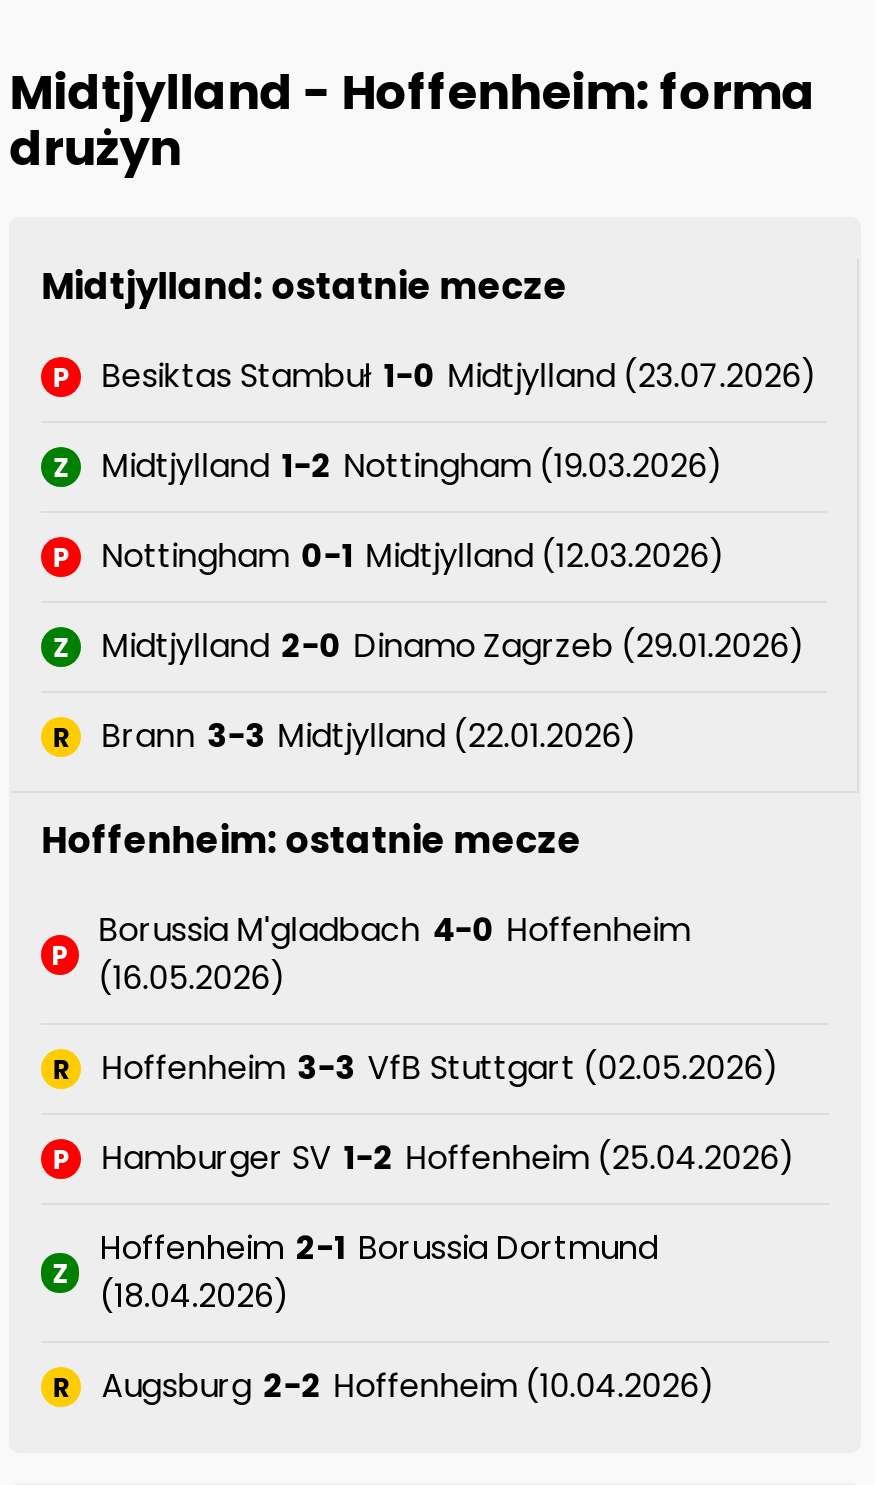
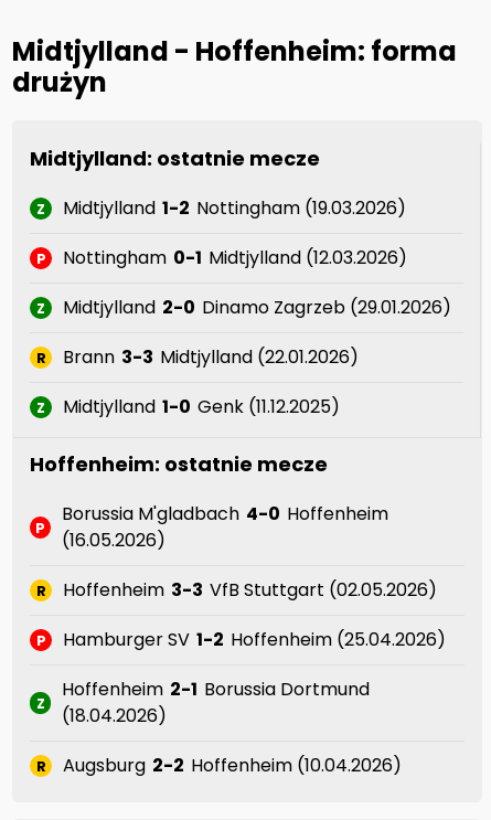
[52,354,817,400] P | Besiktas Stambuł 1-0 Midtjylland (23.07.2026) -> none
moved [52,444,805,760] -> [36,196,451,370]: Z | Midtjylland 1-2 Nottingham (19.03.2026) | P | Nottingham 0-1 Midtjylland (12.03.2026) | Z | Midtjylland 2-0 Dinamo Zagrzeb (29.01.2026) | R | Brann 3-3 Midtjylland (22.01.2026)
none -> [37,394,340,420] Z | Midtjylland 1-0 Genk (11.12.2025)

